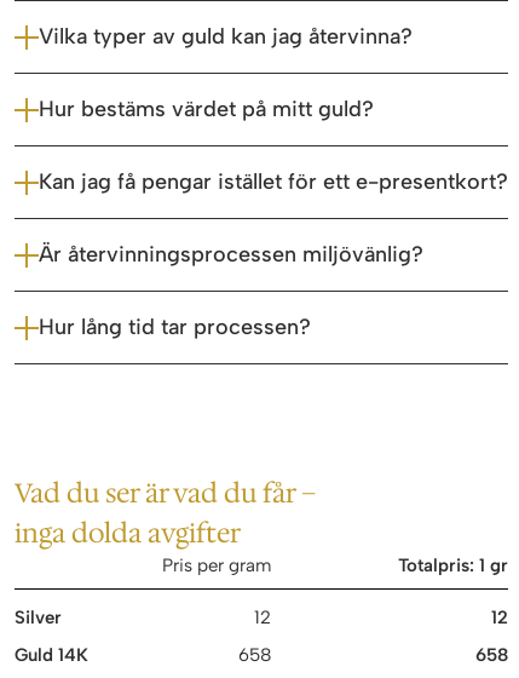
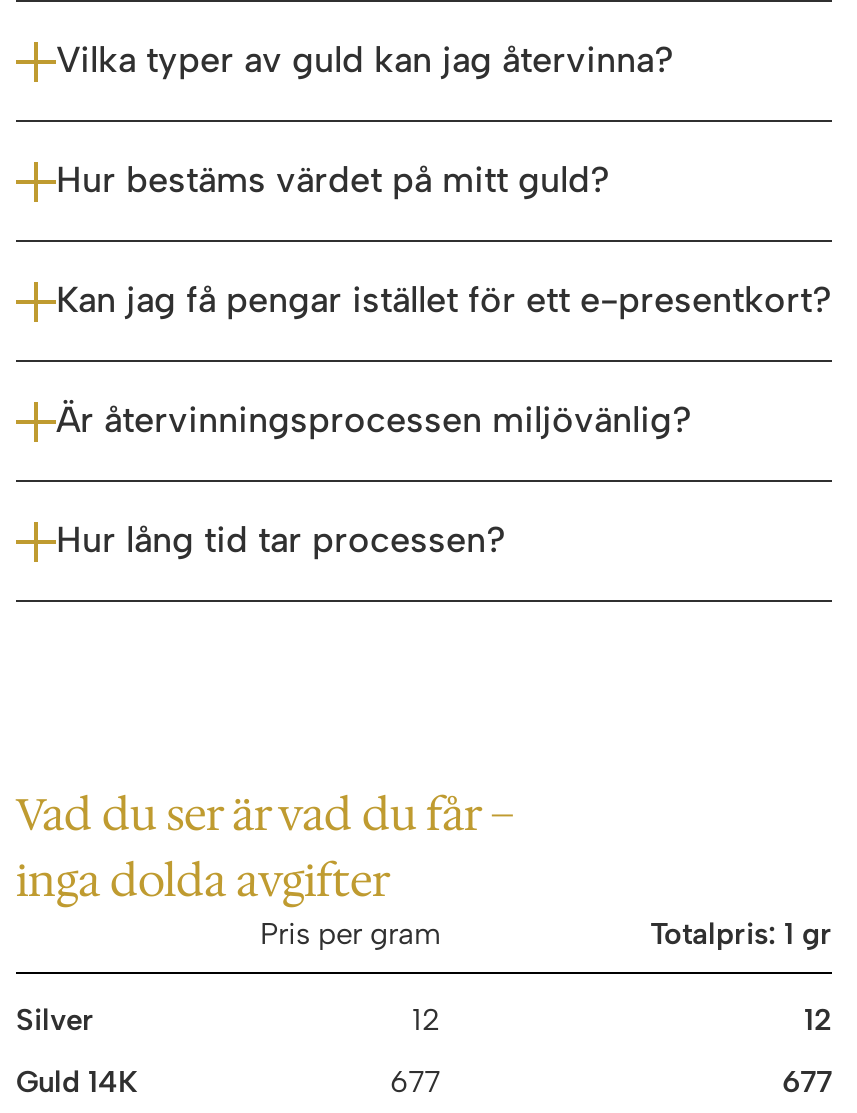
[238,645,271,666] 658 -> [390,1065,440,1101] 677
[475,645,508,666] 658 -> [782,1065,832,1101] 677

